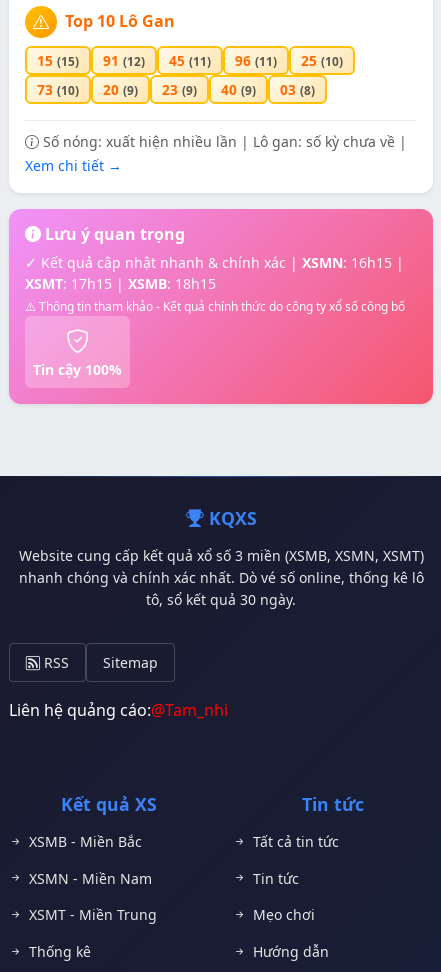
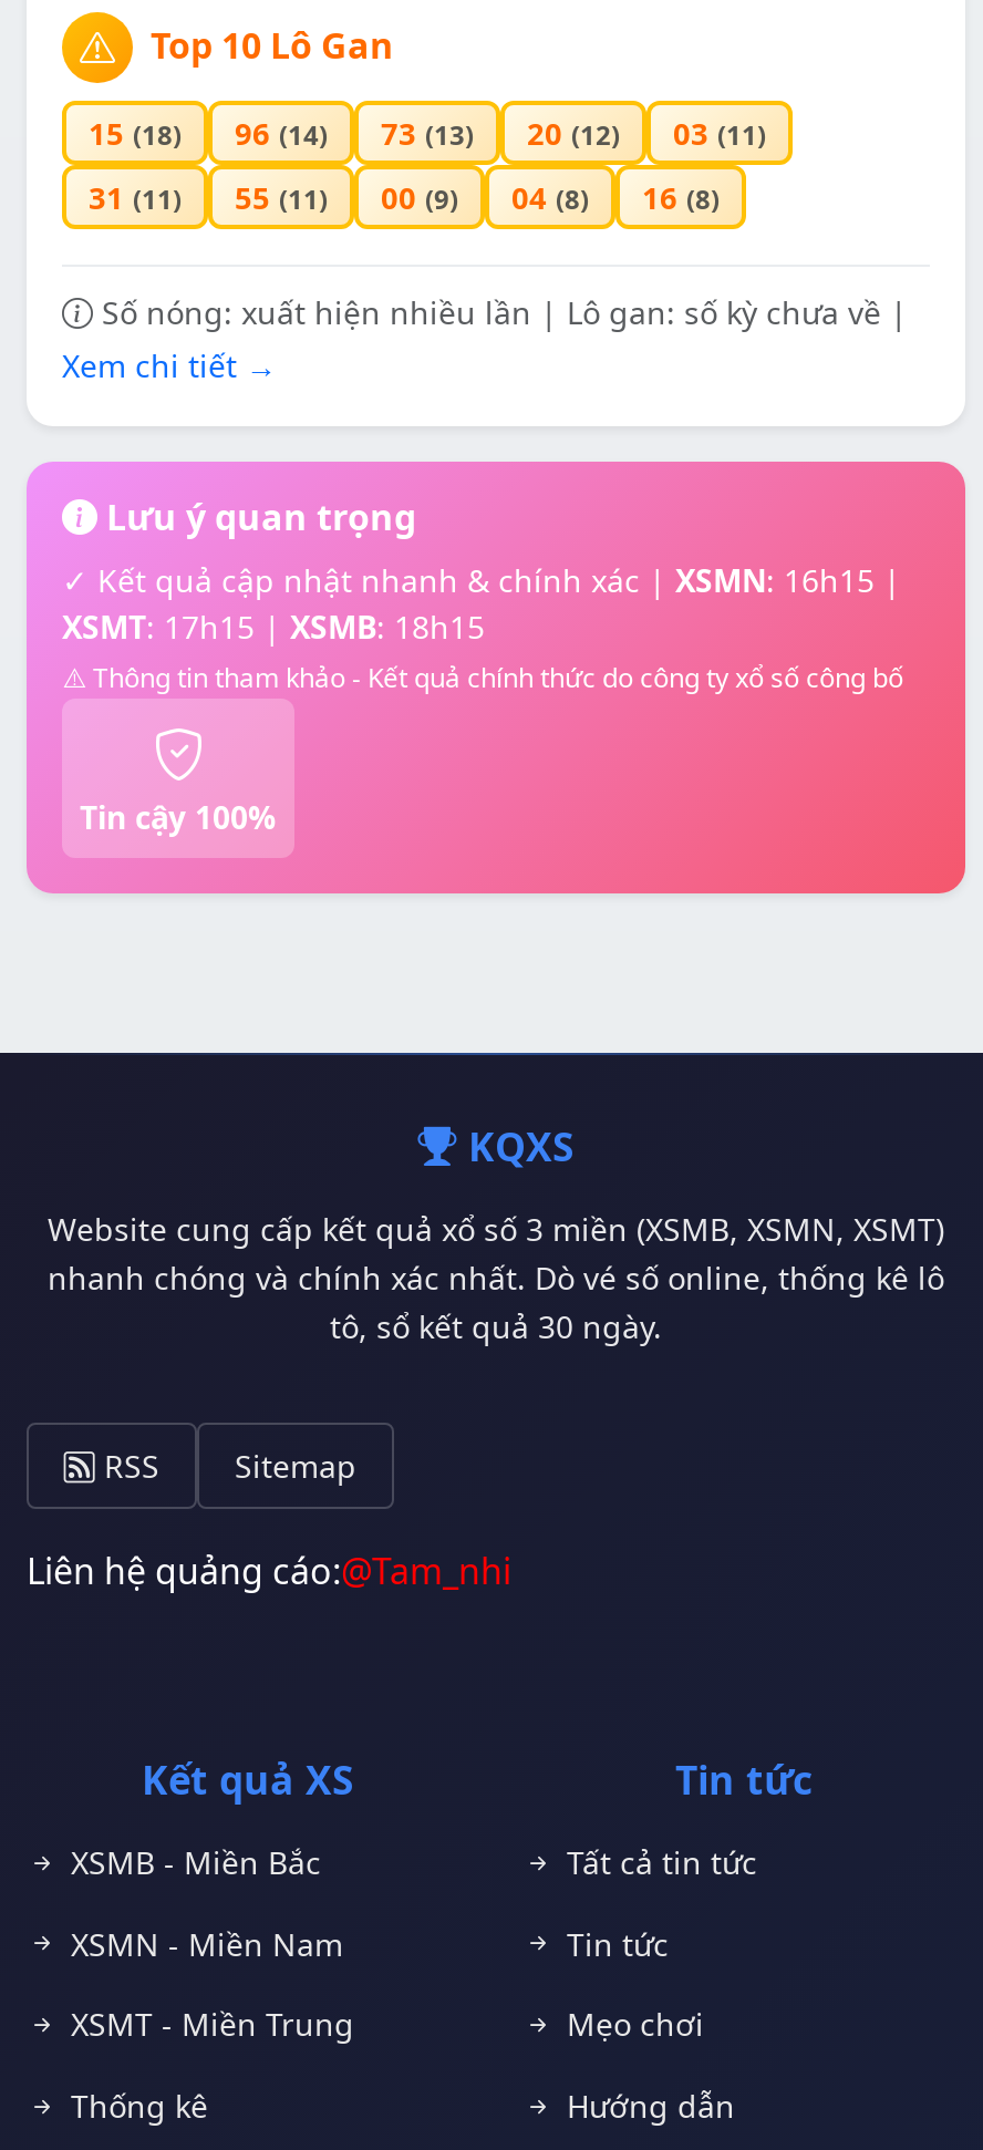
[37,51,79,70] 15 (15) -> [89,111,182,153] 15 (18)
[103,51,145,70] 91 (12) -> [235,111,328,153] 96 (14)
[169,51,211,70] 45 (11) -> [381,111,474,153] 73 (13)
[235,51,277,70] 96 (11) -> [527,111,620,153] 20 (12)
[301,51,343,70] 25 (10) -> [673,111,766,153] 03 (11)
[37,80,79,99] 73 (10) -> [89,176,182,218] 31 (11)
[103,80,138,99] 20 (9) -> [235,176,328,218] 55 (11)
[162,80,197,99] 23 (9) -> [381,176,458,218] 00 (9)
[221,80,256,99] 40 (9) -> [511,176,589,218] 04 (8)
[280,80,315,99] 03 (8) -> [642,176,720,218] 16 (8)

